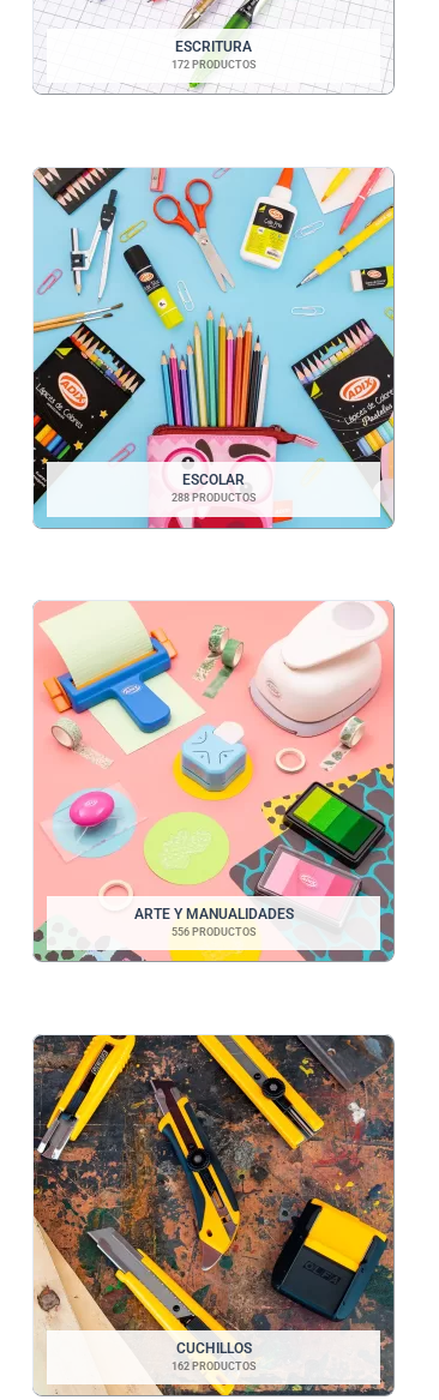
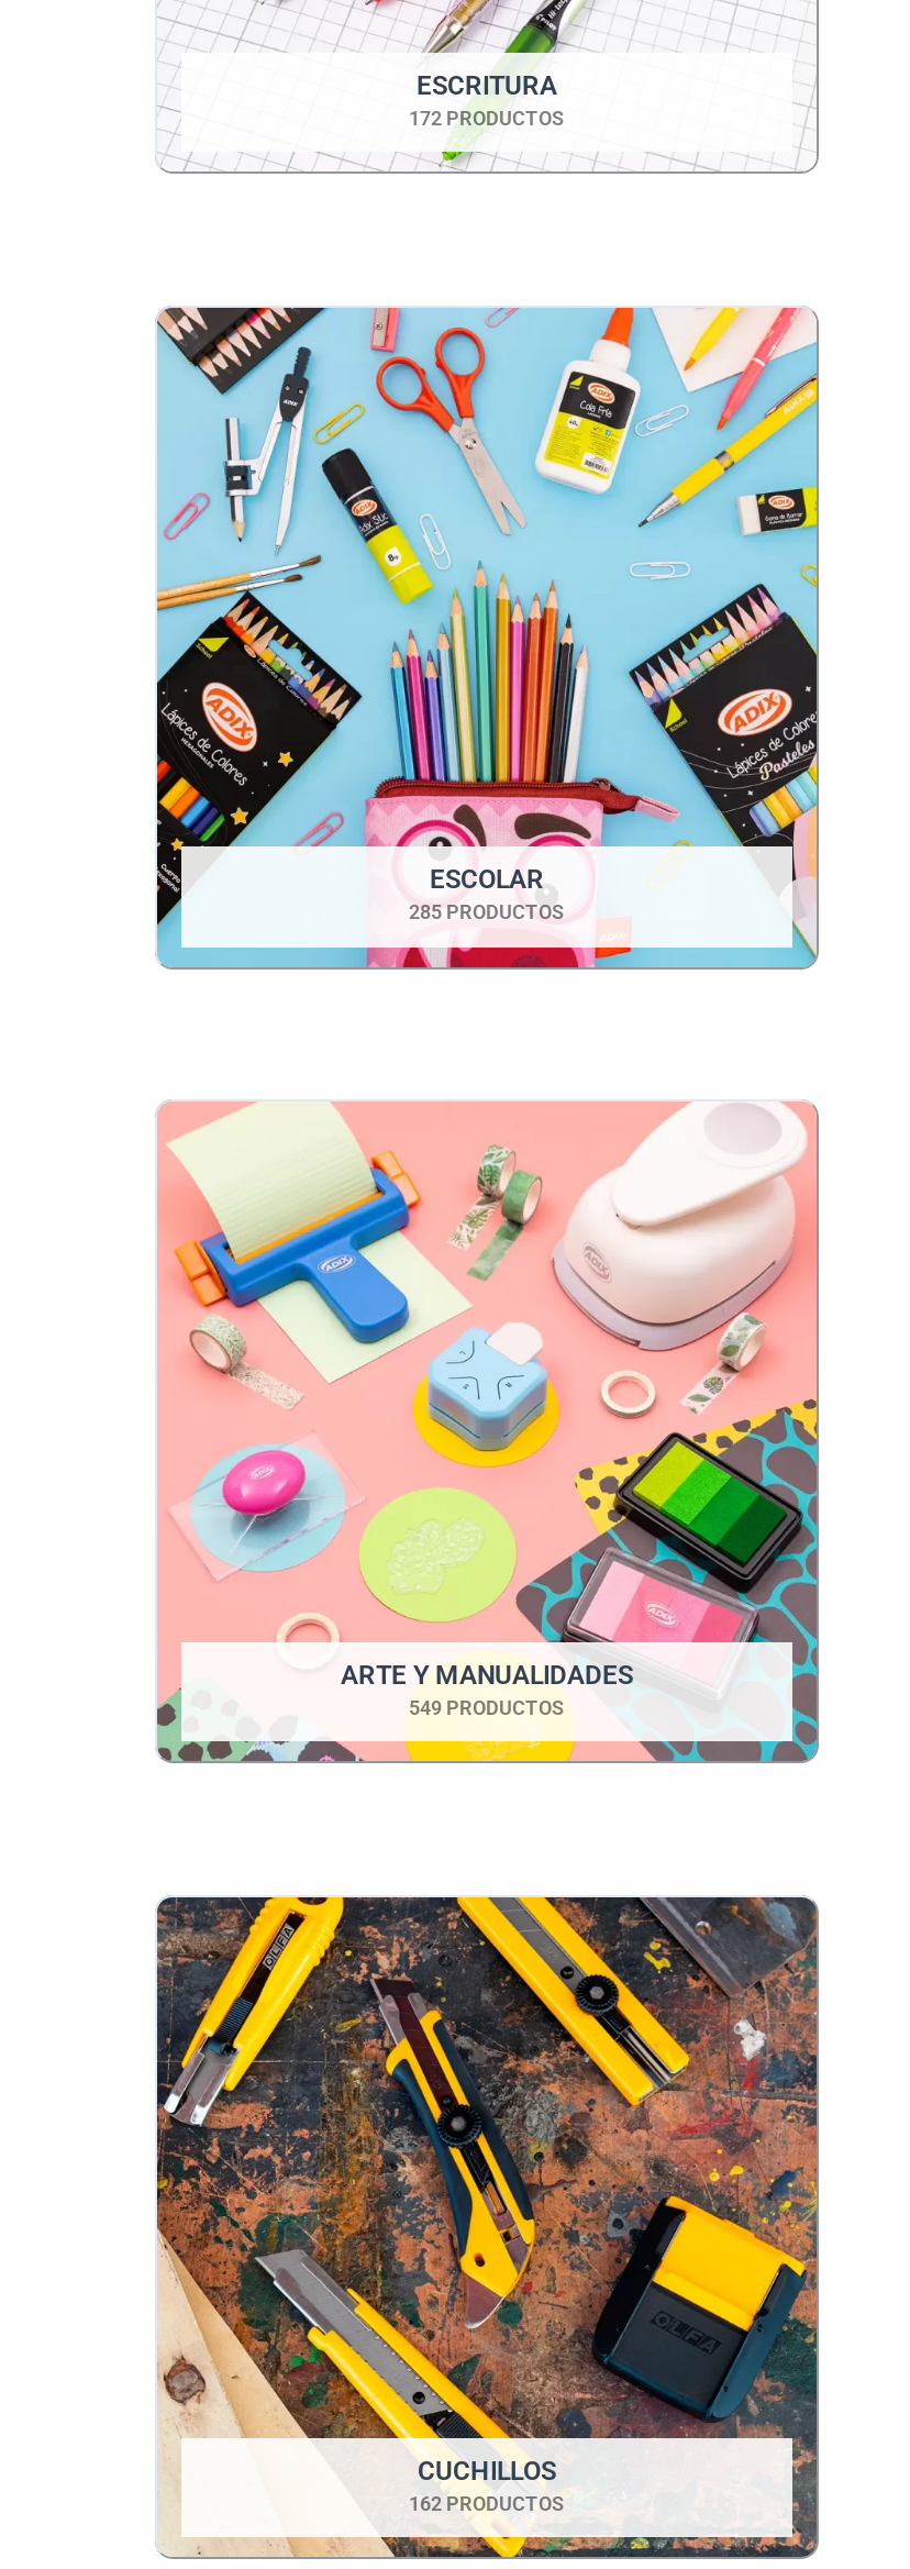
[171,492,256,504] 288 PRODUCTOS -> [409,902,565,924] 285 PRODUCTOS
[171,926,256,938] 556 PRODUCTOS -> [409,1697,565,1719] 549 PRODUCTOS

